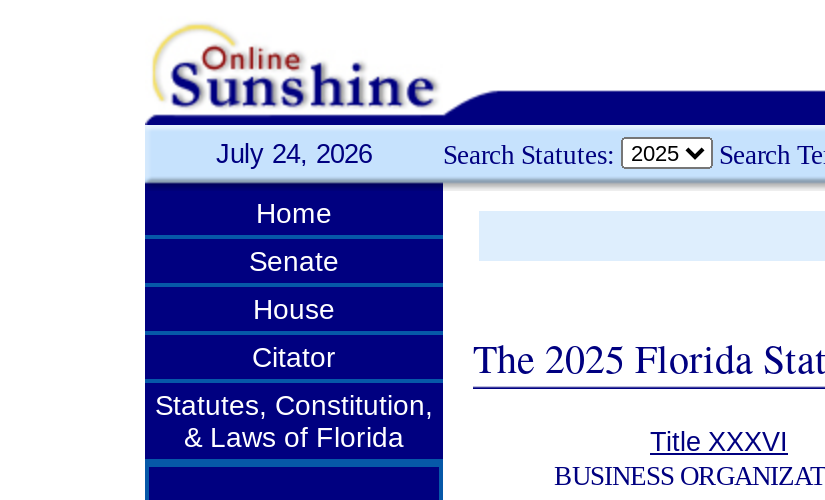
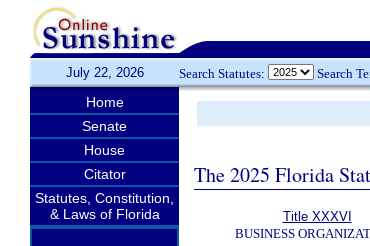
[216,139,372,169] July 24, 2026 -> [65,65,143,80] July 22, 2026

